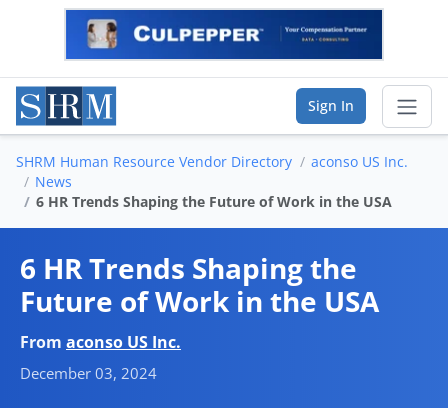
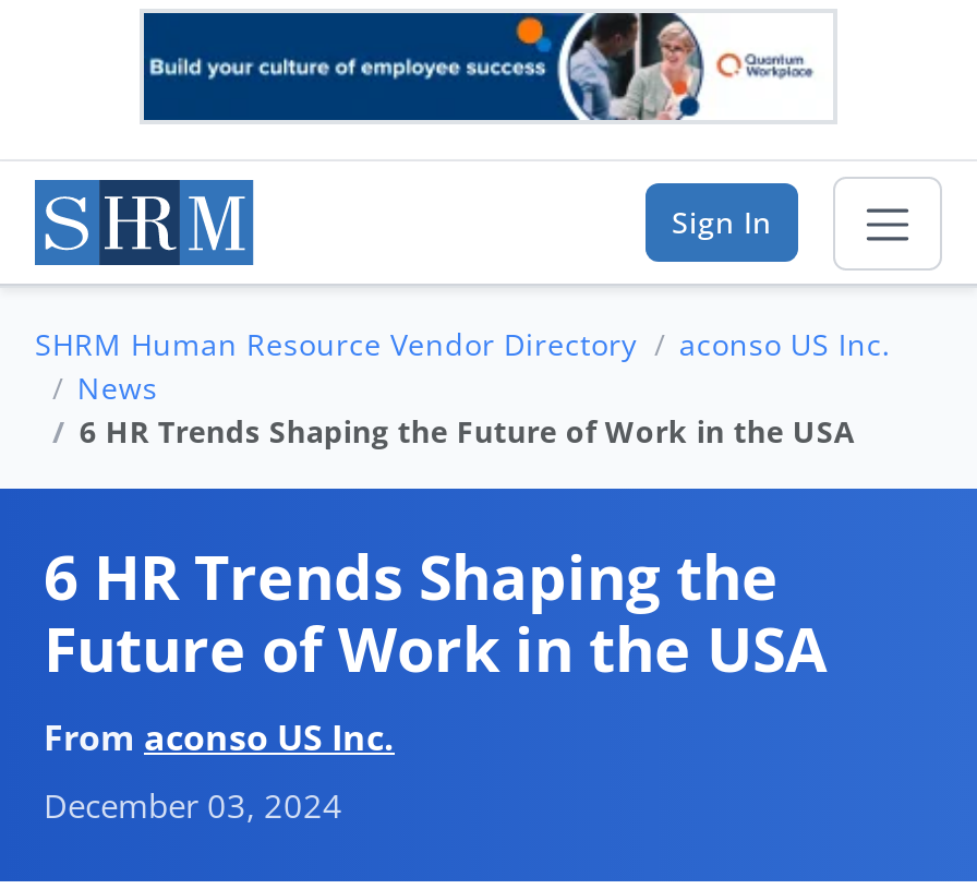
[65,9,383,60] [image] -> [142,11,833,122] [image]

